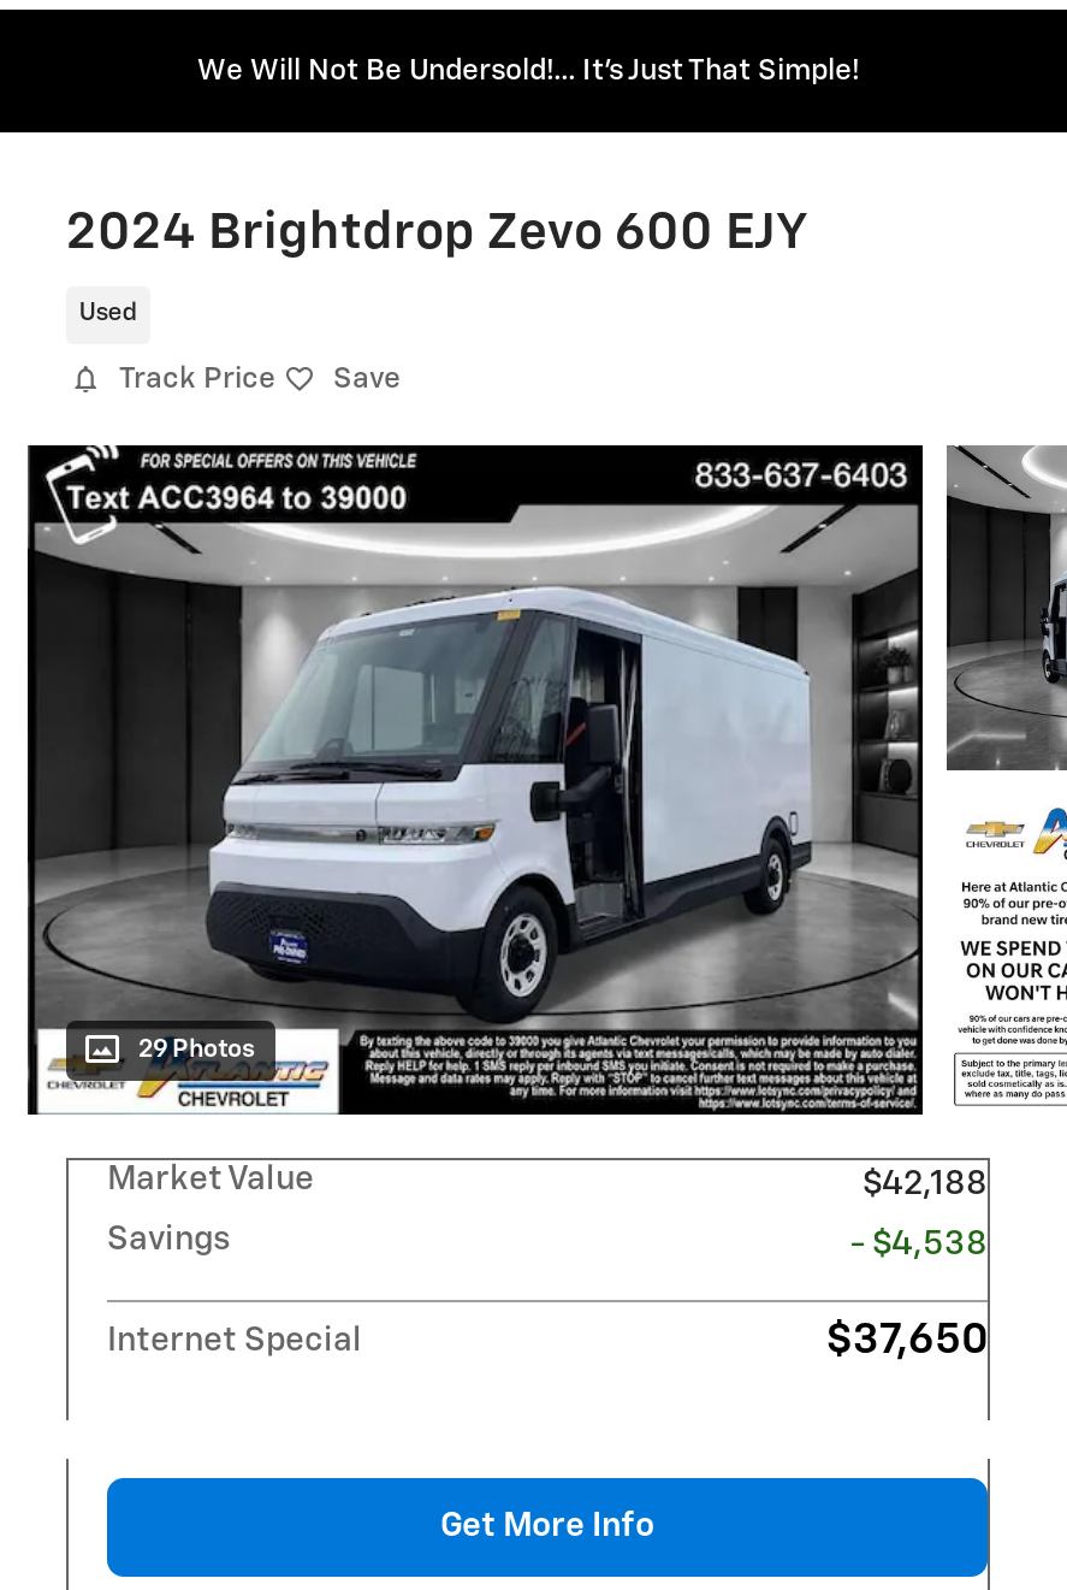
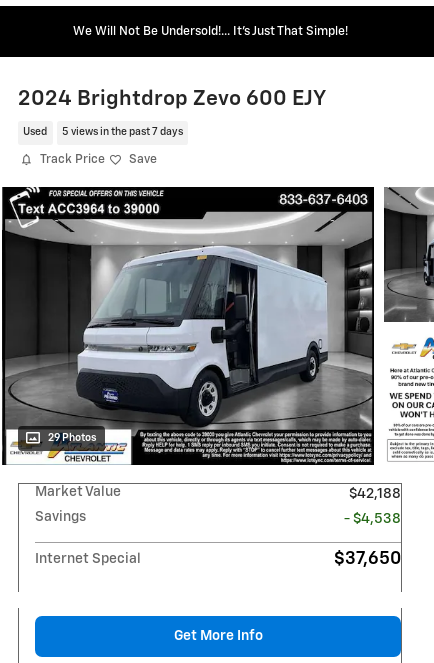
none -> [62,127,183,137] 5 views in the past 7 days

